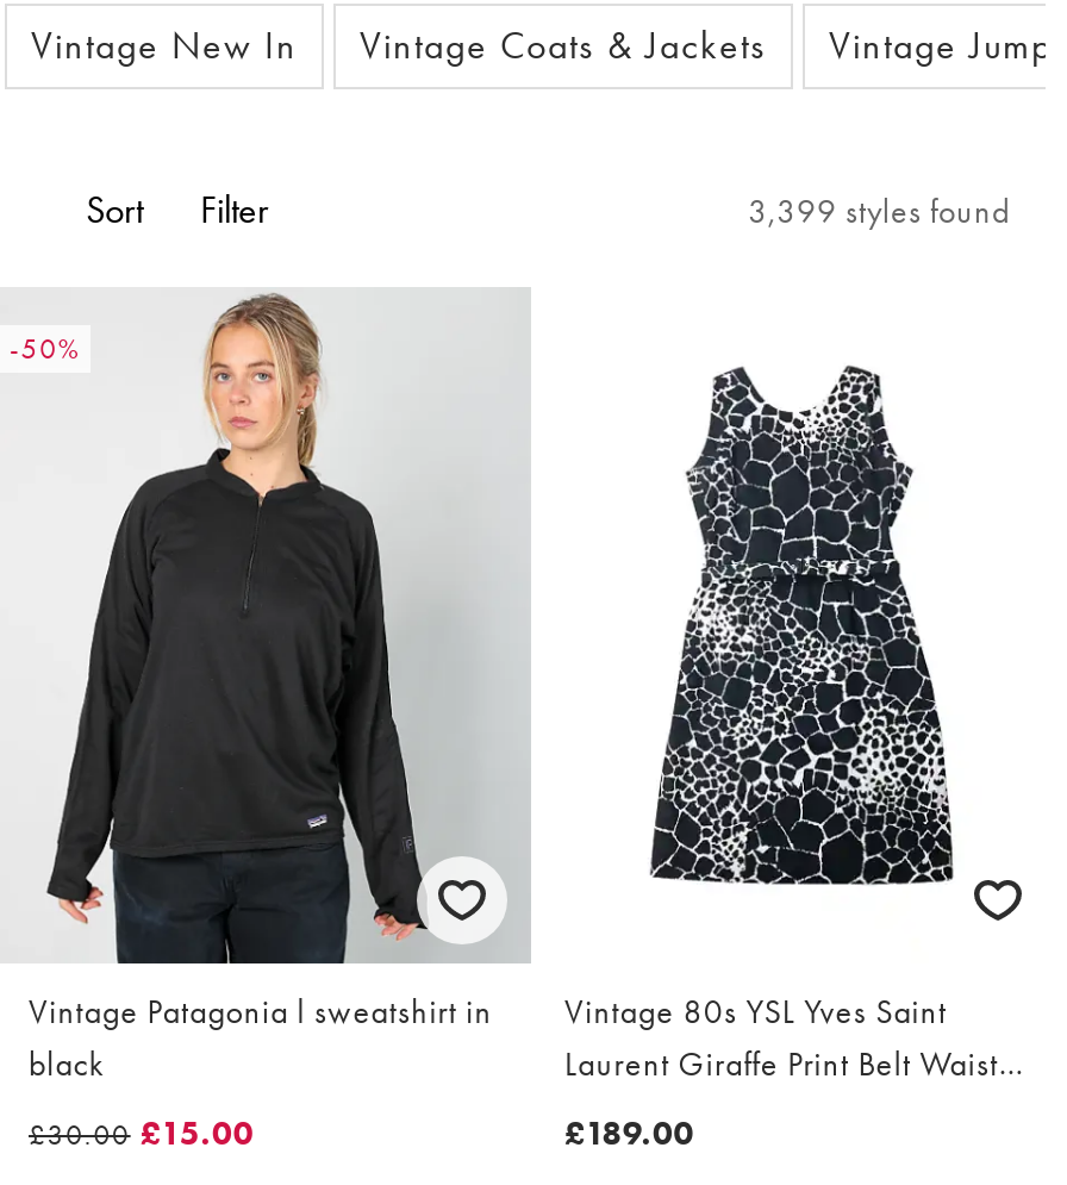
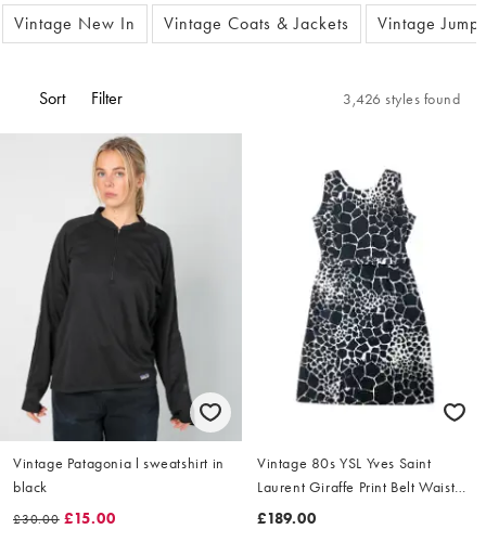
[10,189,1010,368] 3,399 styles found | -50% -> [343,89,460,108] 3,426 styles found

